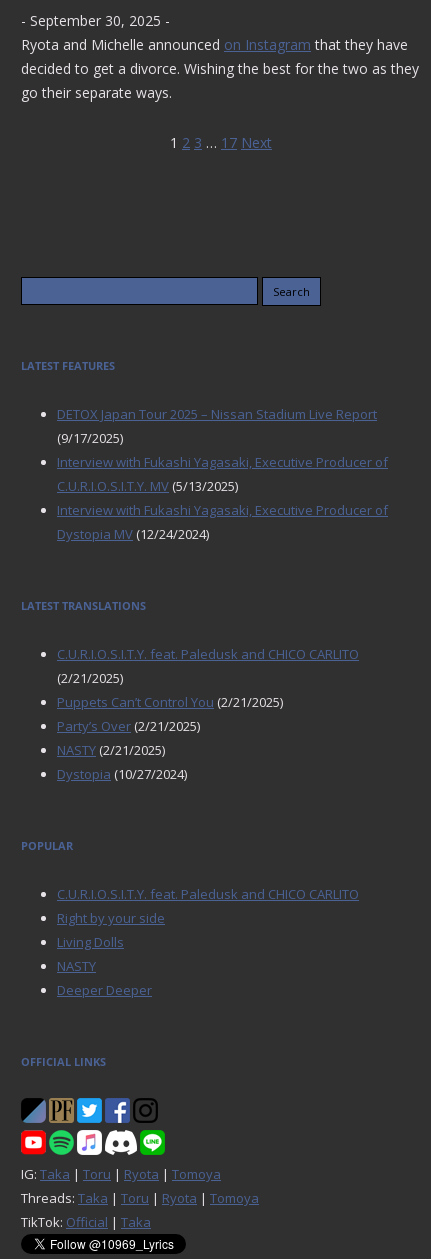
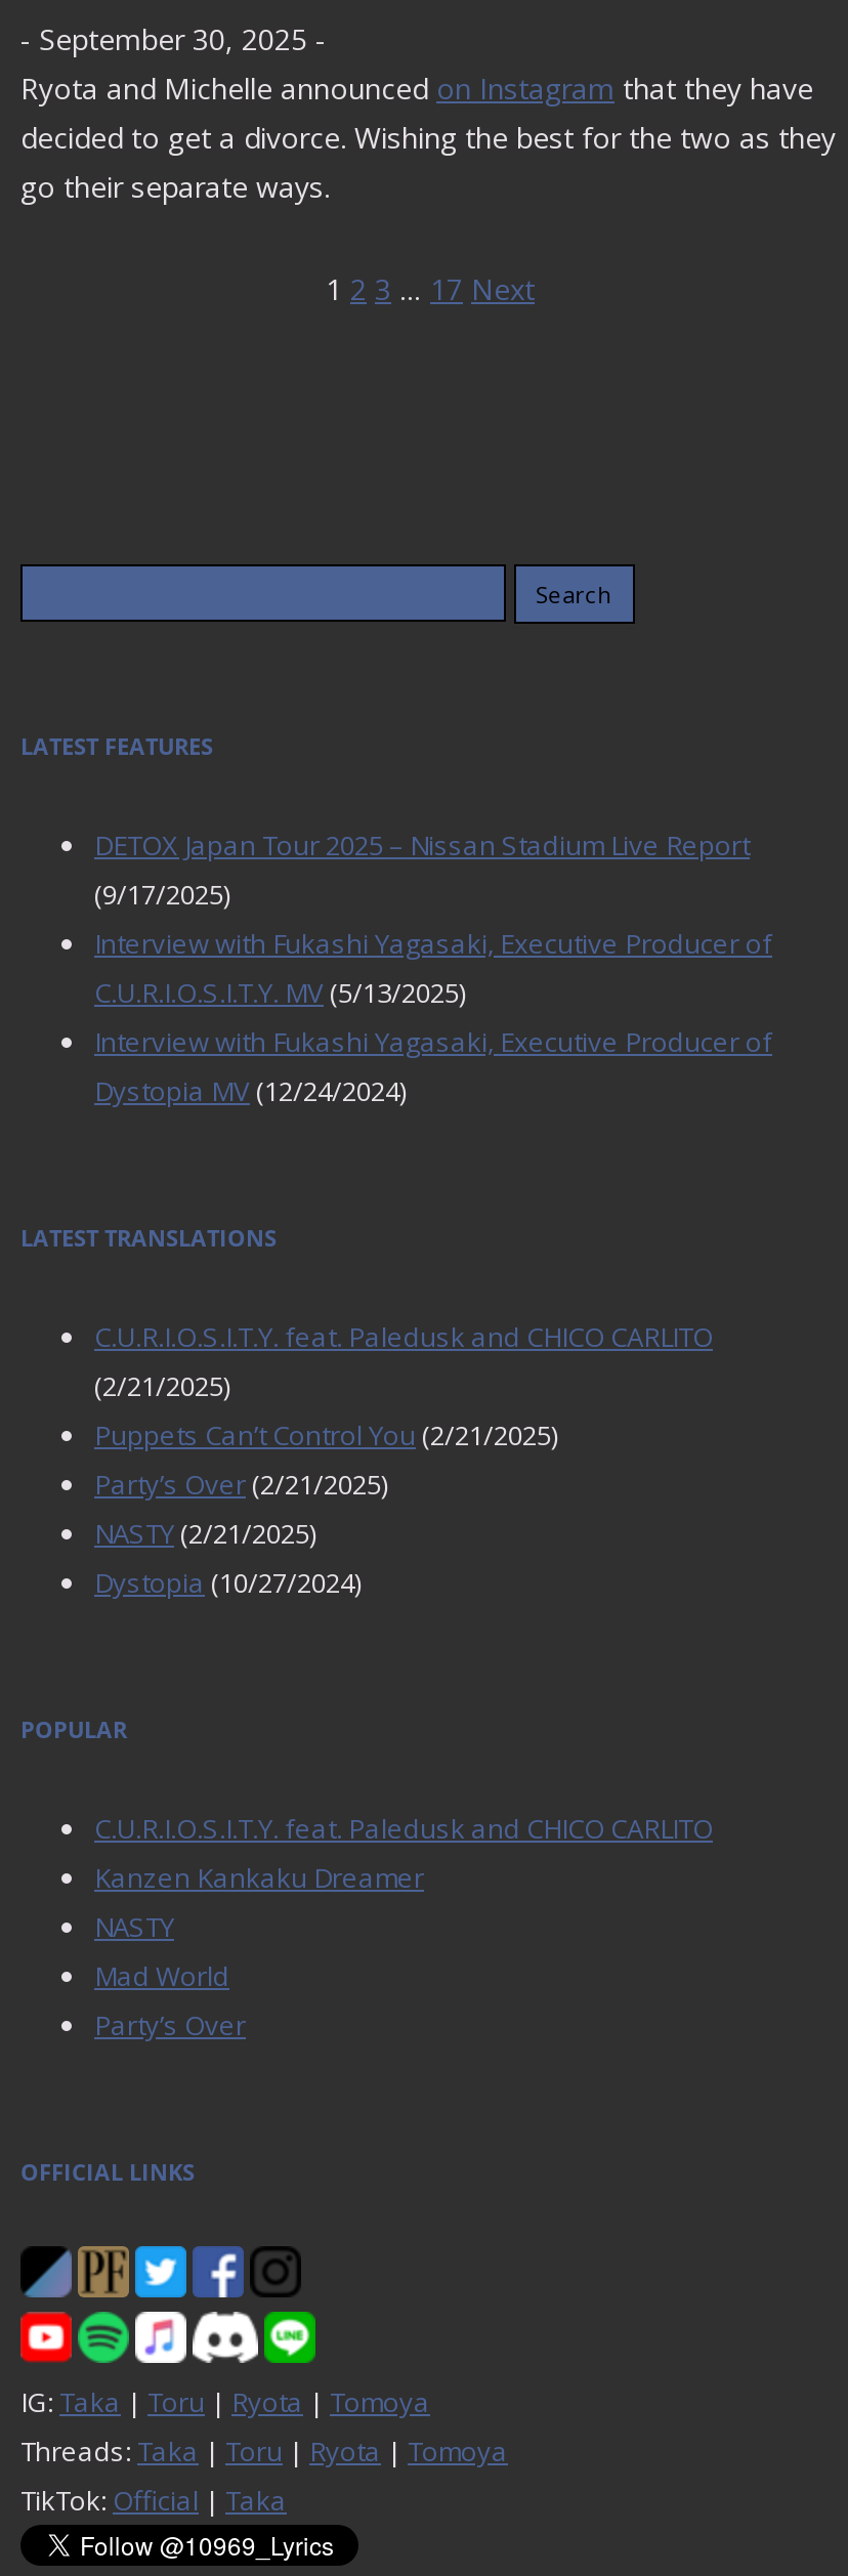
[57,909,165,951] Right by your side | Living Dolls -> [94,1859,424,1896] Kanzen Kankaku Dreamer
moved [57,957,96,975] -> [94,1908,174,1945]: NASTY
[57,981,152,999] Deeper Deeper -> [94,1957,246,2043] Mad World | Party’s Over

